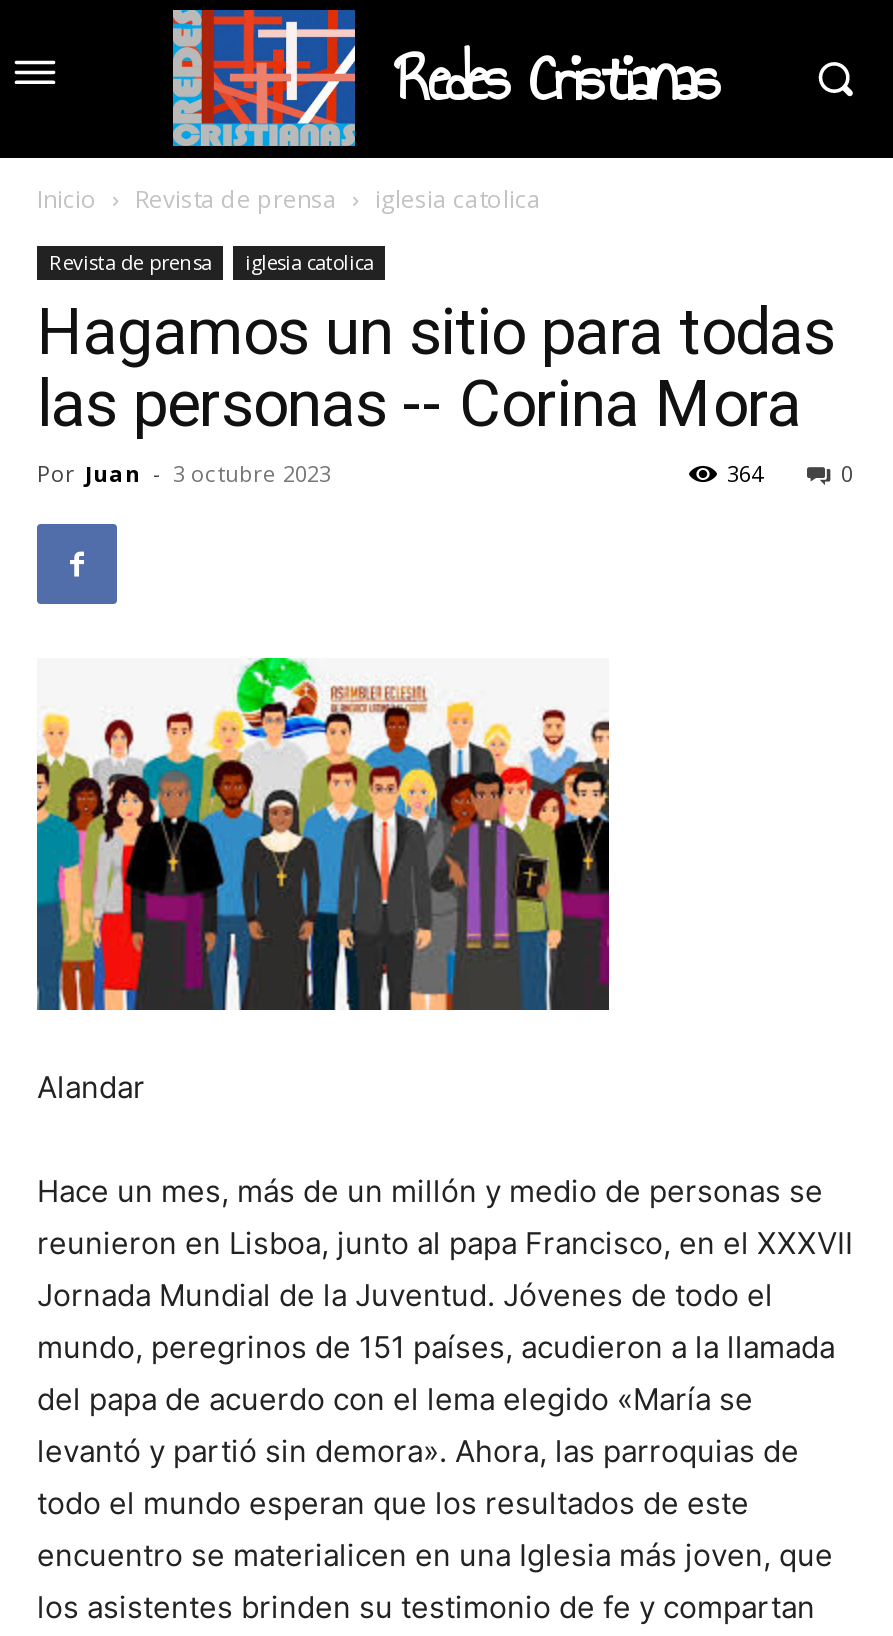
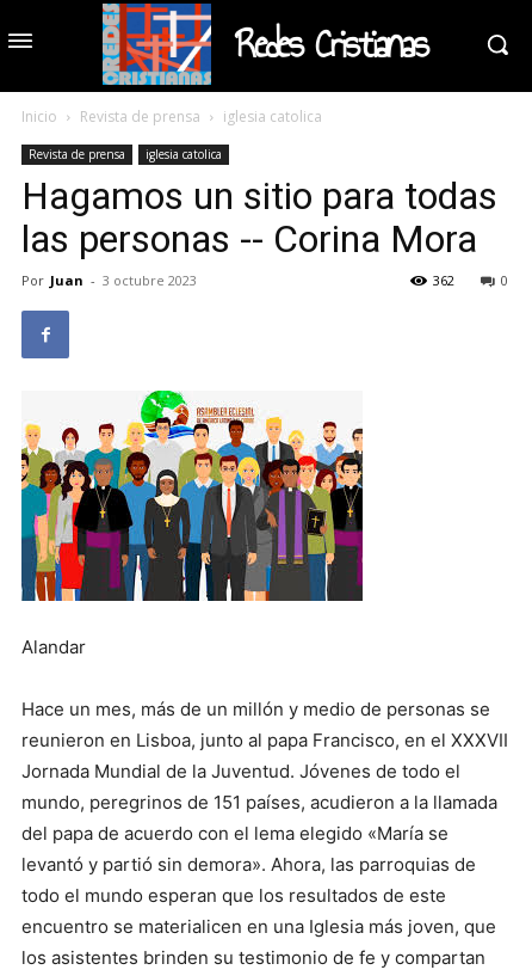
[727,459,763,489] 364 -> [433,272,454,290] 362

